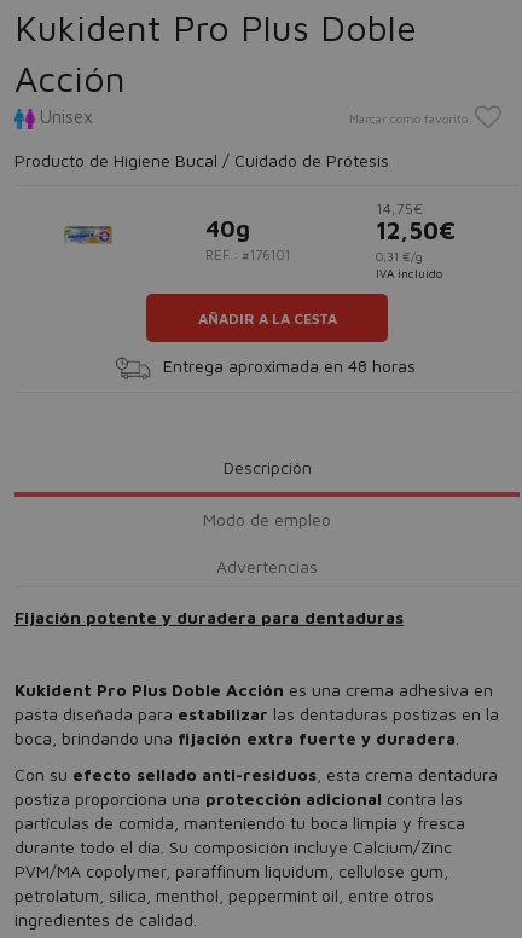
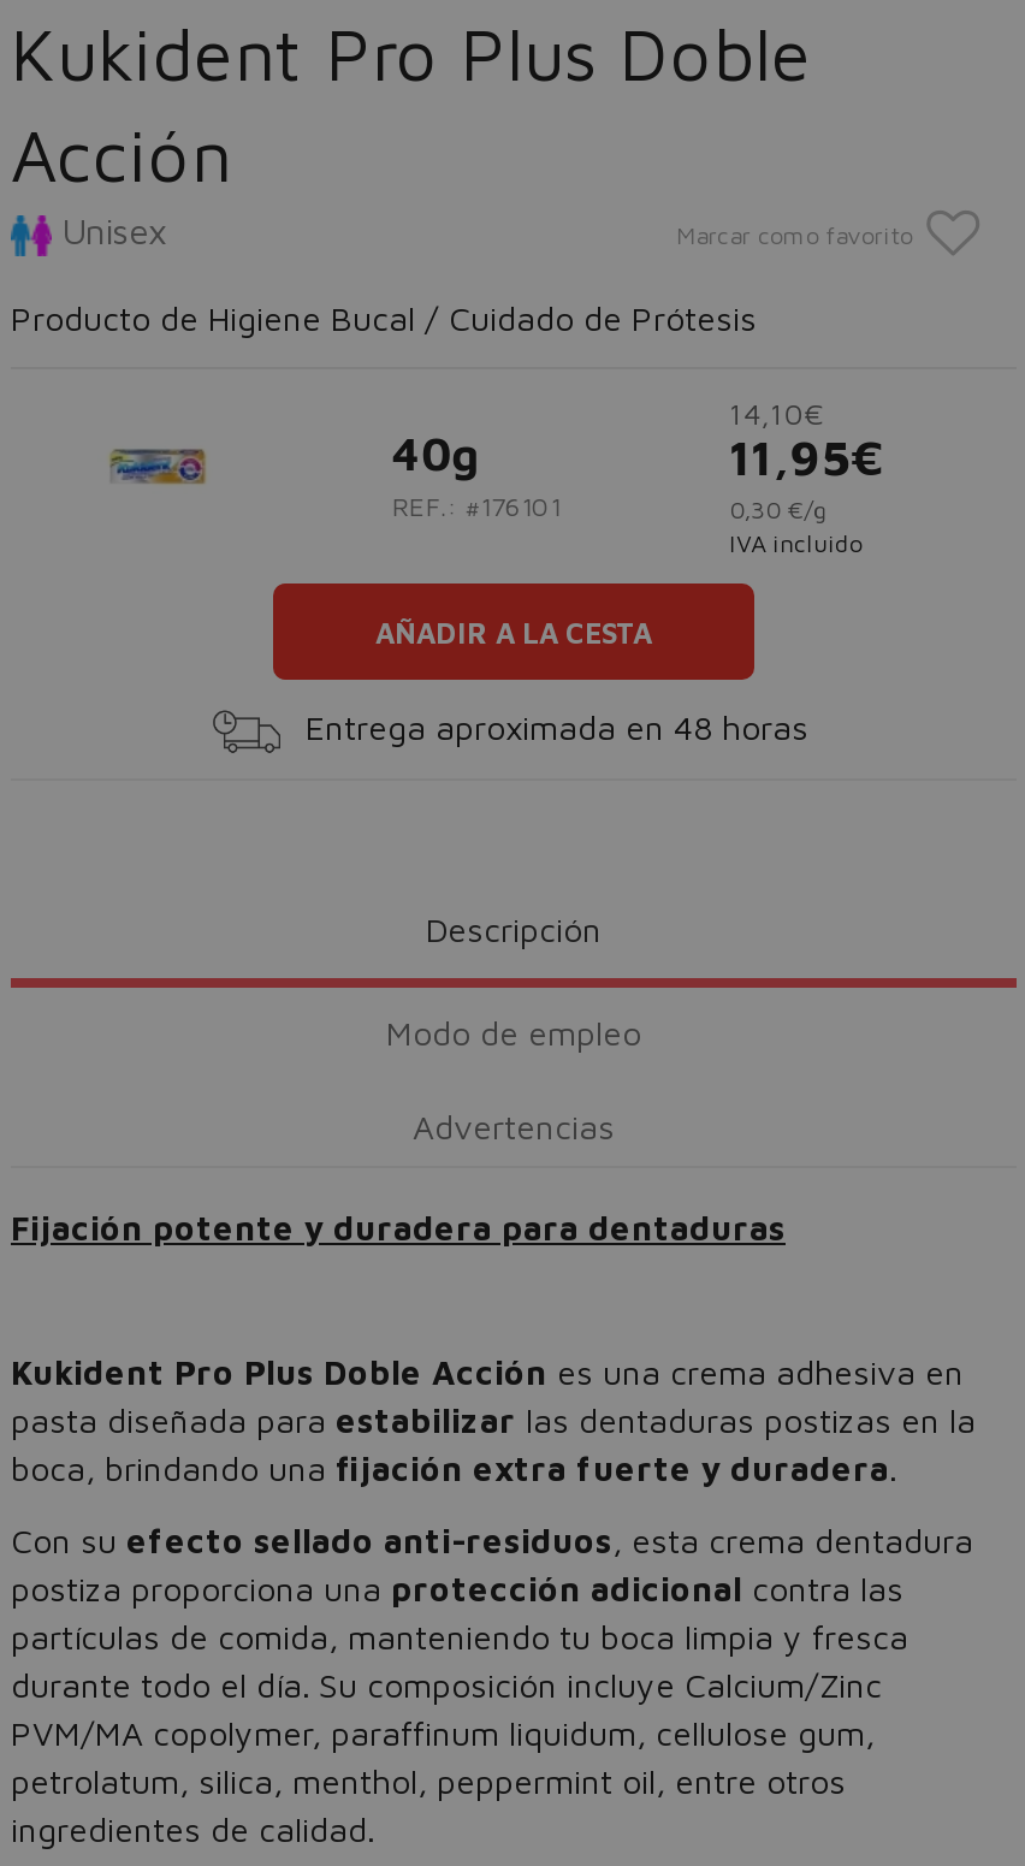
[375,199,423,218] 14,75€ -> [730,396,823,432] 14,10€
[375,216,455,244] 12,50€ -> [730,430,884,485] 11,95€
[375,249,423,264] 0,31 €/g -> [730,494,828,523] 0,30 €/g

